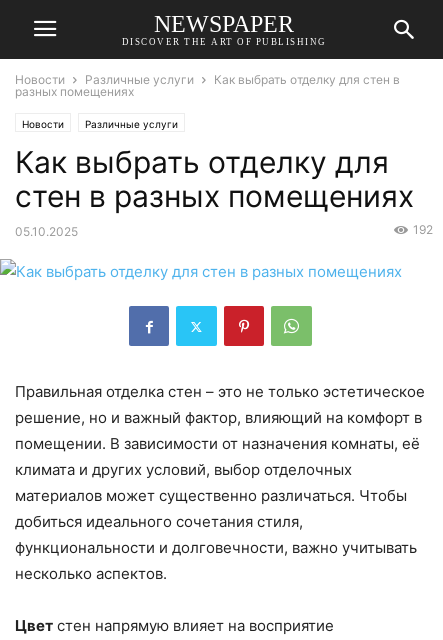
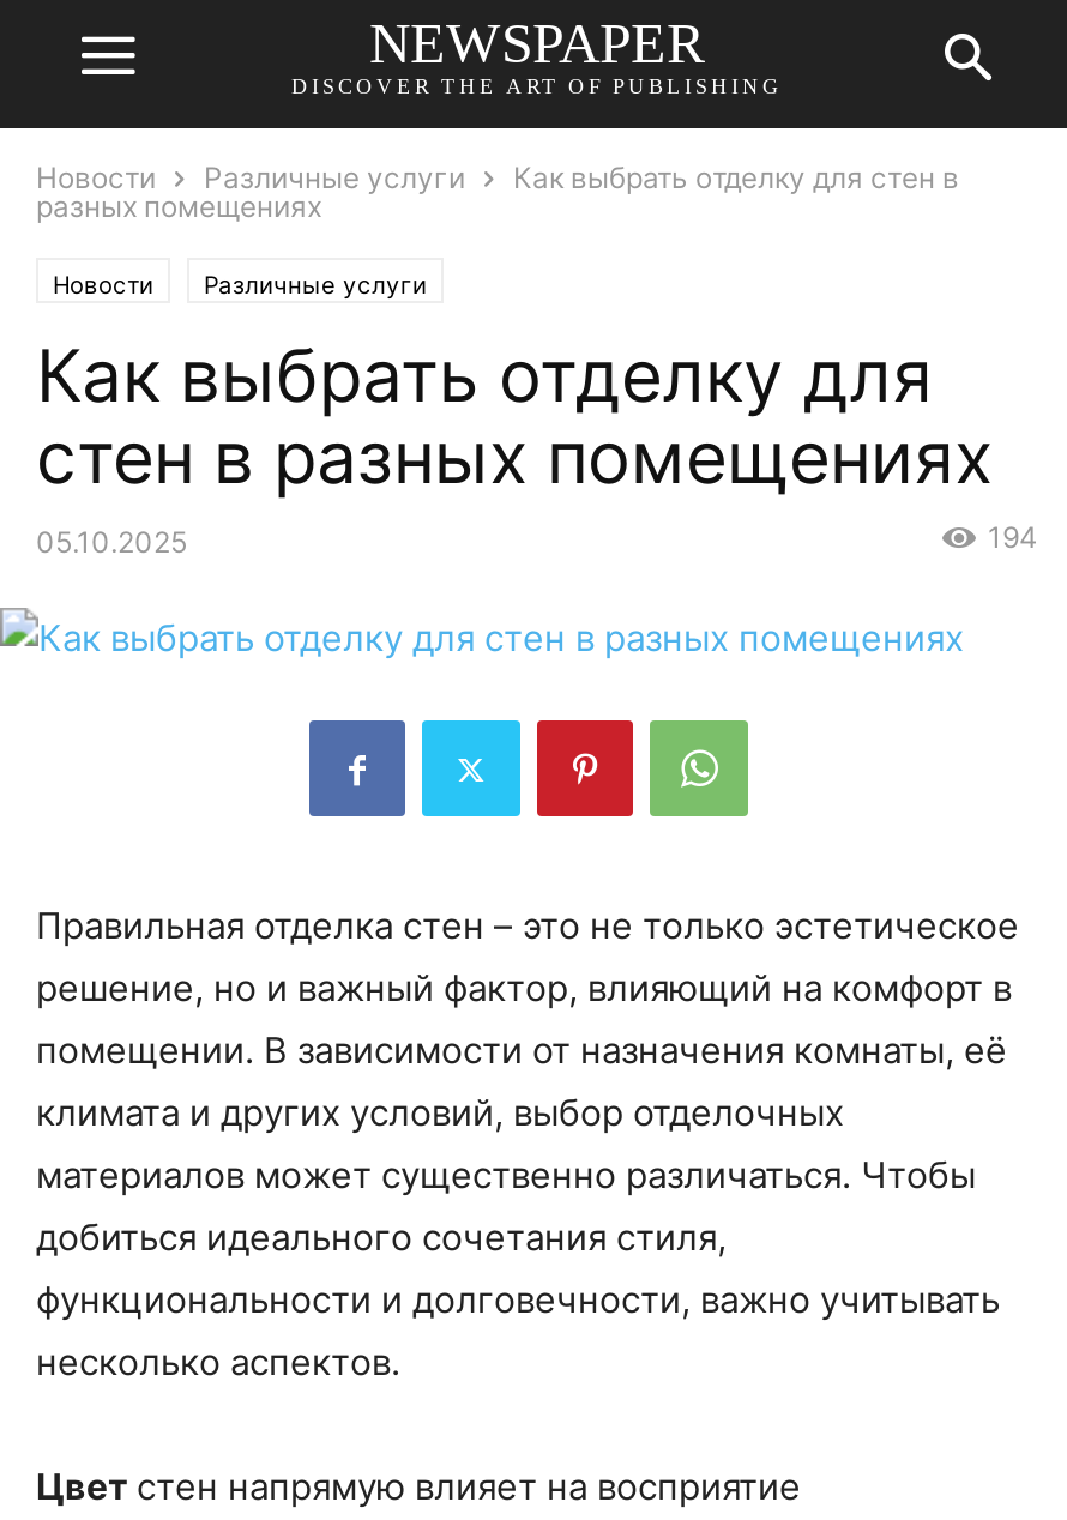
[413,222,433,237] 192 -> [988,519,1038,555] 194

